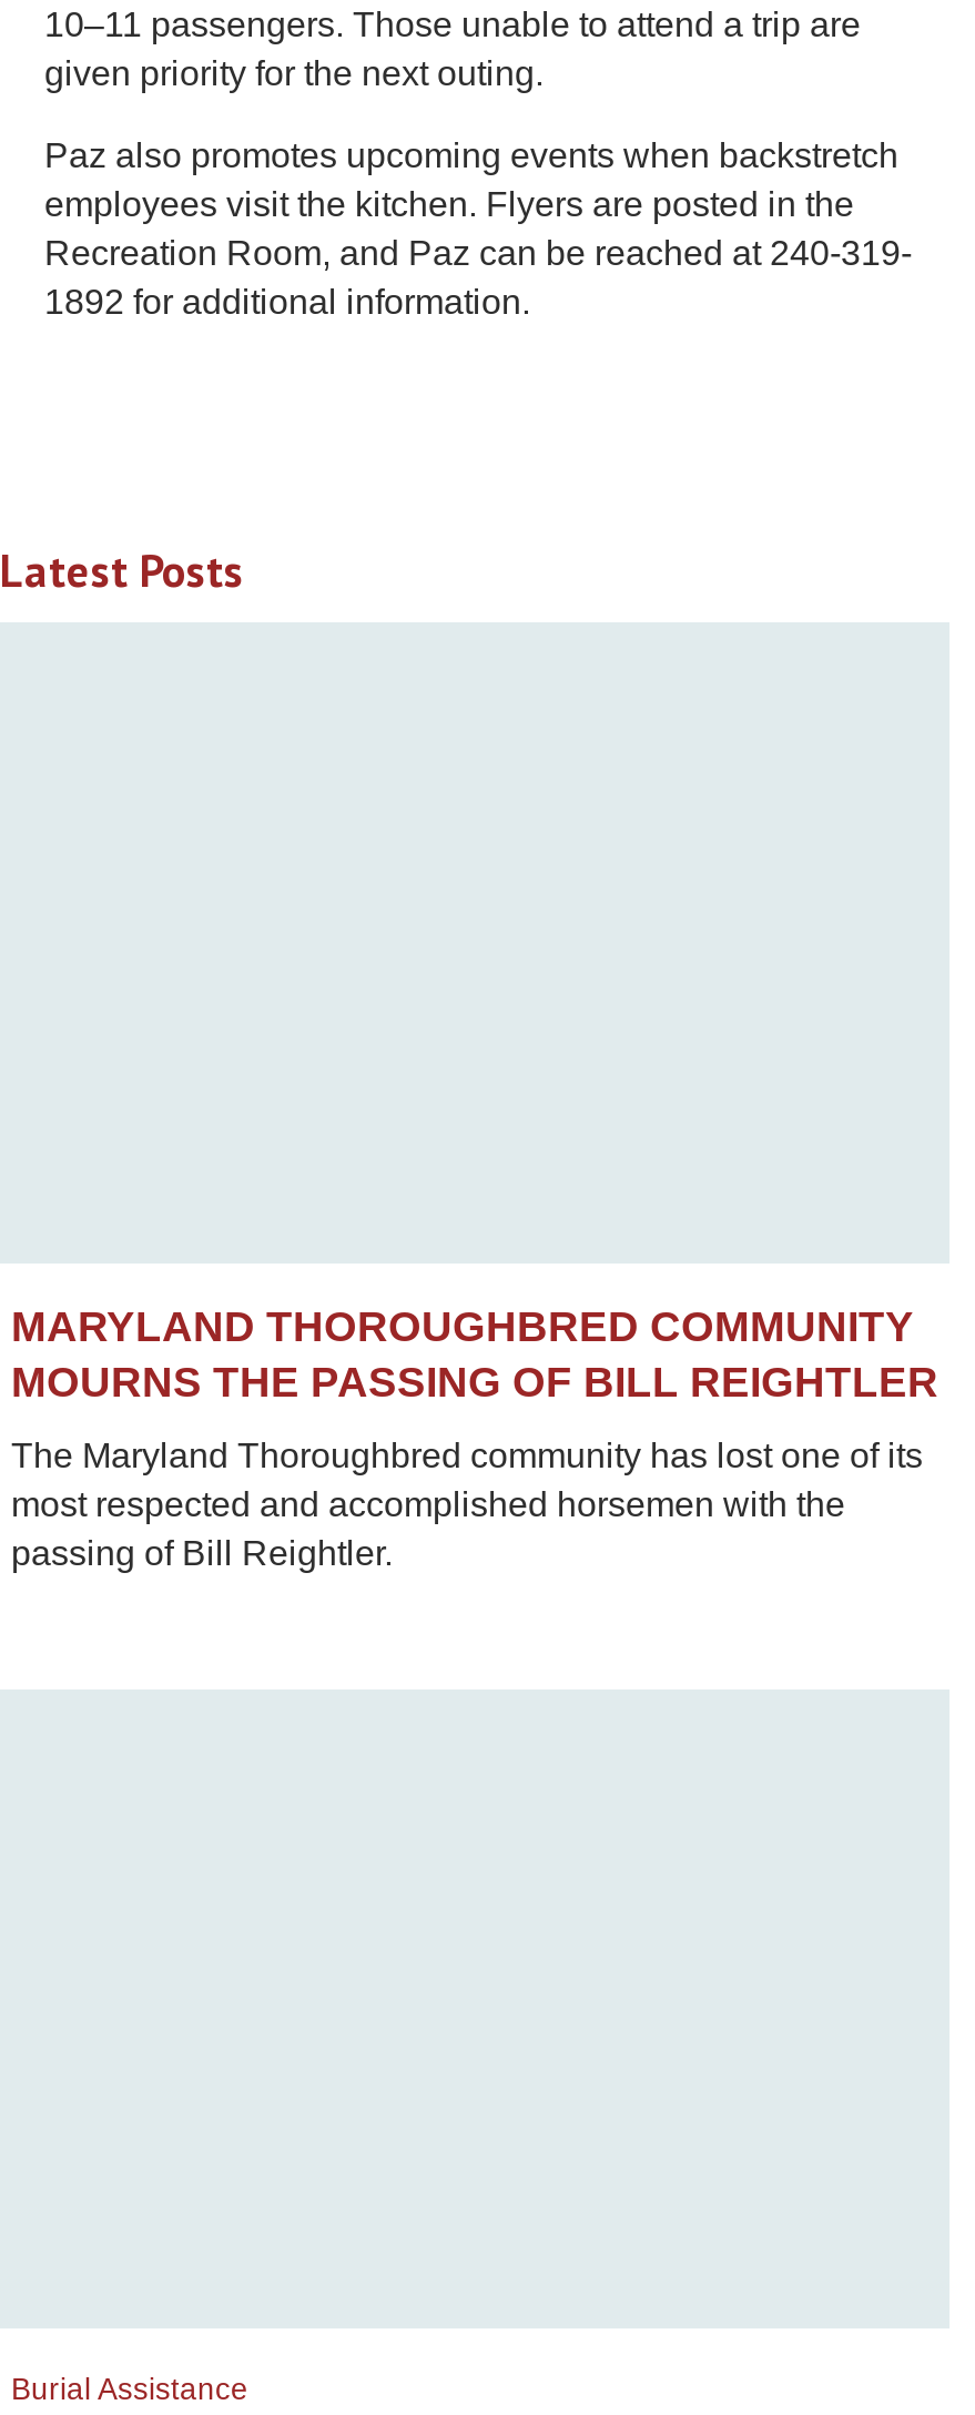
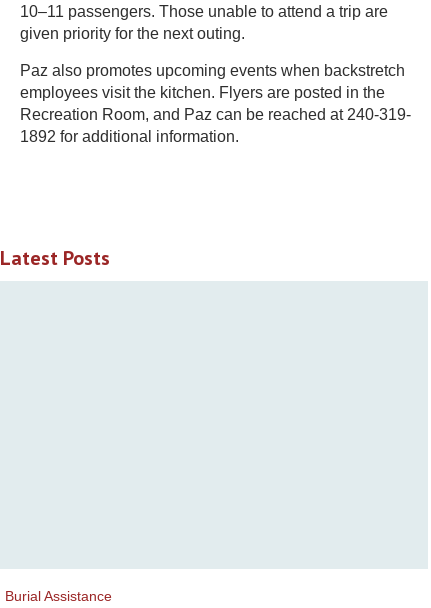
[11,1303,938,1572] MARYLAND THOROUGHBRED COMMUNITY | MOURNS THE PASSING OF BILL REIGHTLER | The Maryland Thoroughbred community has lost one of its | most respected and accomplished horsemen with the | passing of Bill Reightler. -> none

